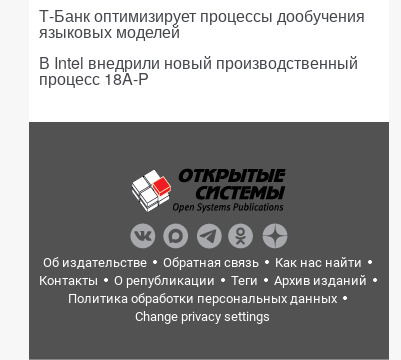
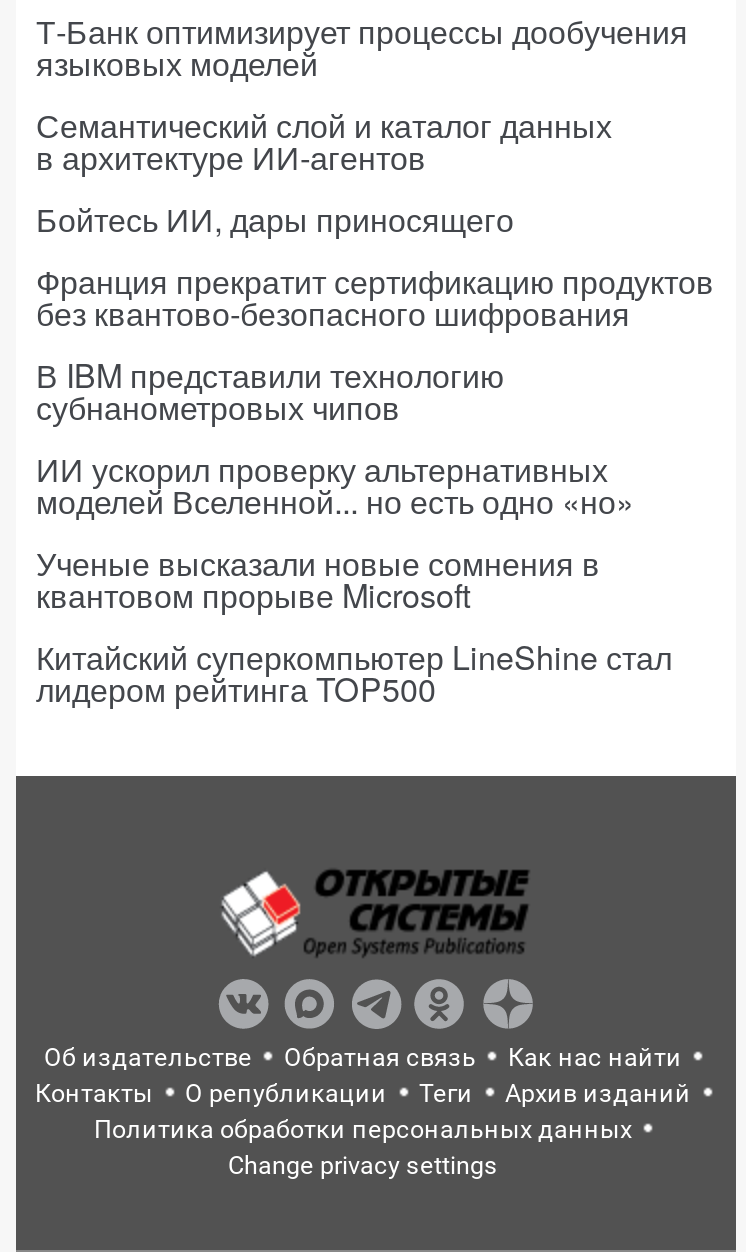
[39,51,358,90] В Intel внедрили новый производственный | процесс 18A-P -> [36,102,714,712] Семантический слой и каталог данных | в архитектуре ИИ-агентов | Бойтесь ИИ, дары приносящего | Франция прекратит сертификацию продуктов | без квантово-безопасного шифрования | В IBM представили технологию | субнанометровых чипов | ИИ ускорил проверку альтернативных | моделей Вселенной... но есть одно «но» | Ученые высказали новые сомнения в | квантовом прорыве Microsoft | Китайский суперкомпьютер LineShine стал | лидером рейтинга TOP500

